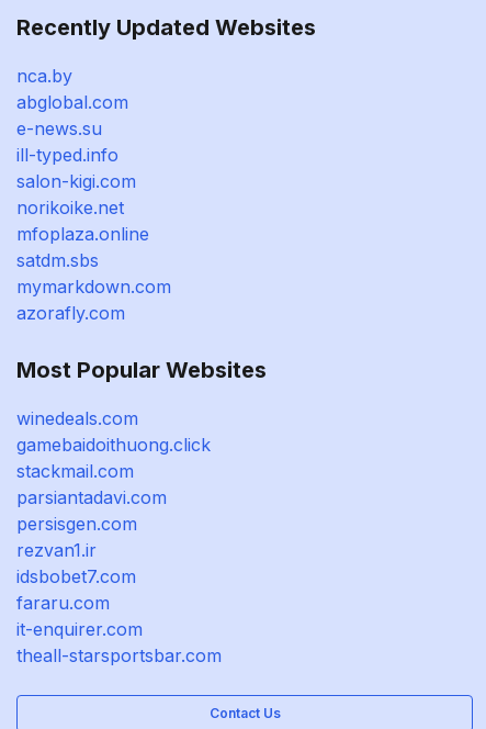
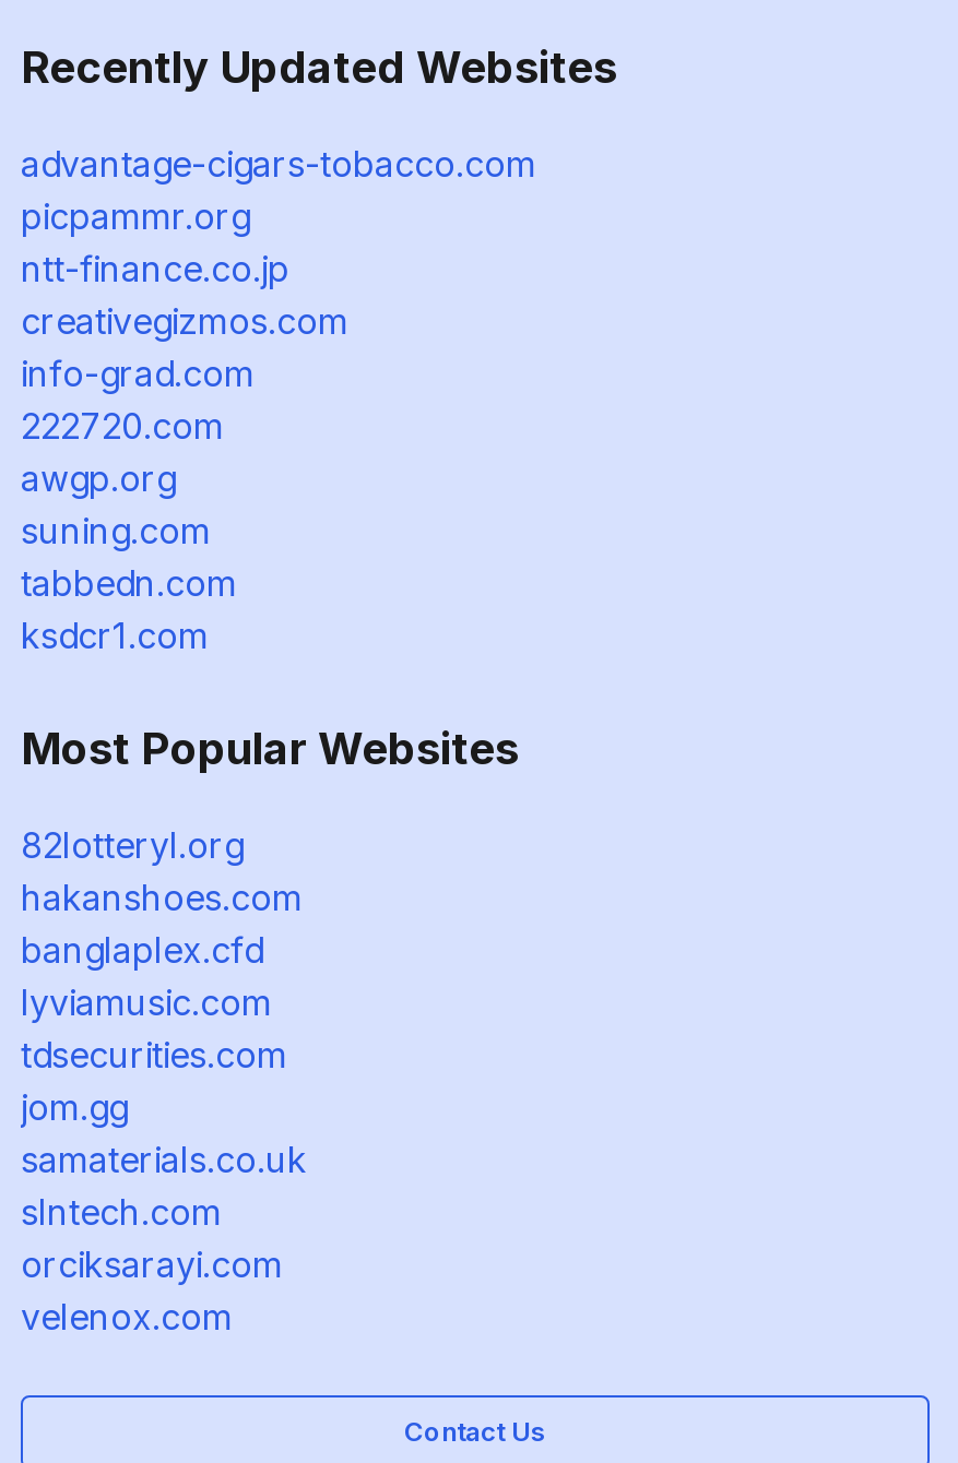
[16,65,171,324] nca.by | abglobal.com | e-news.su | ill-typed.info | salon-kigi.com | norikoike.net | mfoplaza.online | satdm.sbs | mymarkdown.com | azorafly.com -> [21,142,536,657] advantage-cigars-tobacco.com | picpammr.org | ntt-finance.co.jp | creativegizmos.com | info-grad.com | 222720.com | awgp.org | suning.com | tabbedn.com | ksdcr1.com
[16,407,222,666] winedeals.com | gamebaidoithuong.click | stackmail.com | parsiantadavi.com | persisgen.com | rezvan1.ir | idsbobet7.com | fararu.com | it-enquirer.com | theall-starsportsbar.com -> [21,823,307,1339] 82lotteryl.org | hakanshoes.com | banglaplex.cfd | lyviamusic.com | tdsecurities.com | jom.gg | samaterials.co.uk | slntech.com | orciksarayi.com | velenox.com

